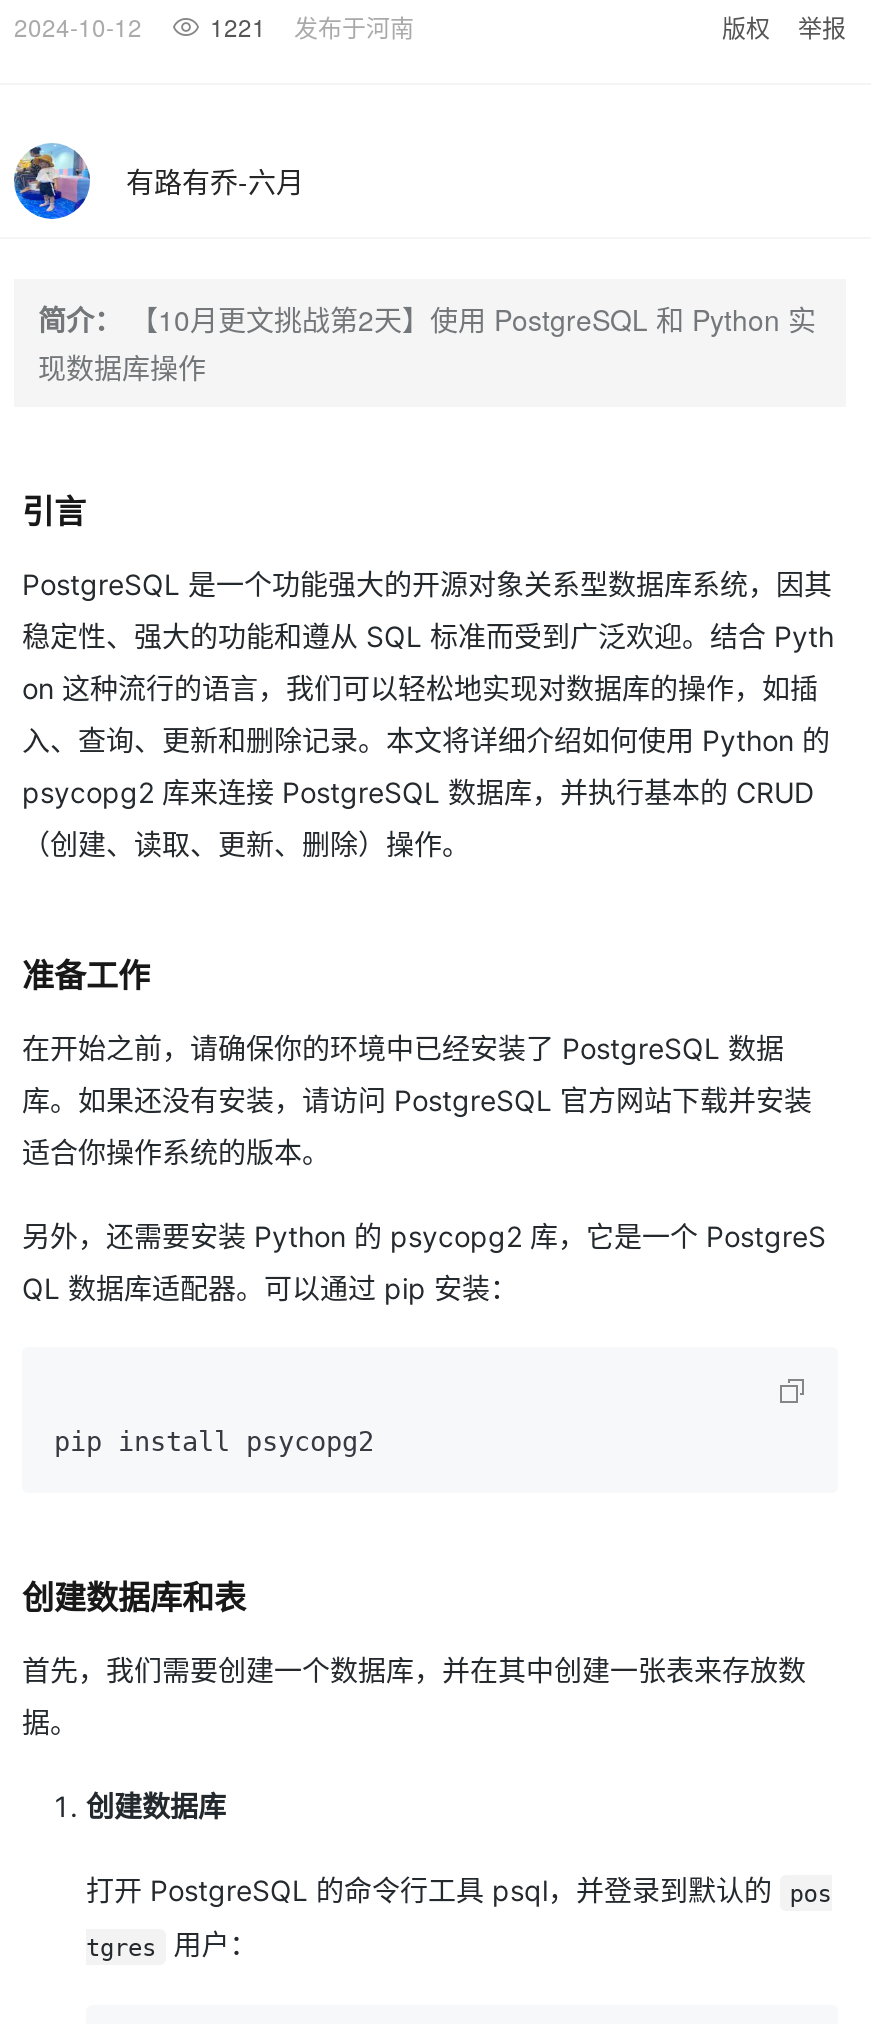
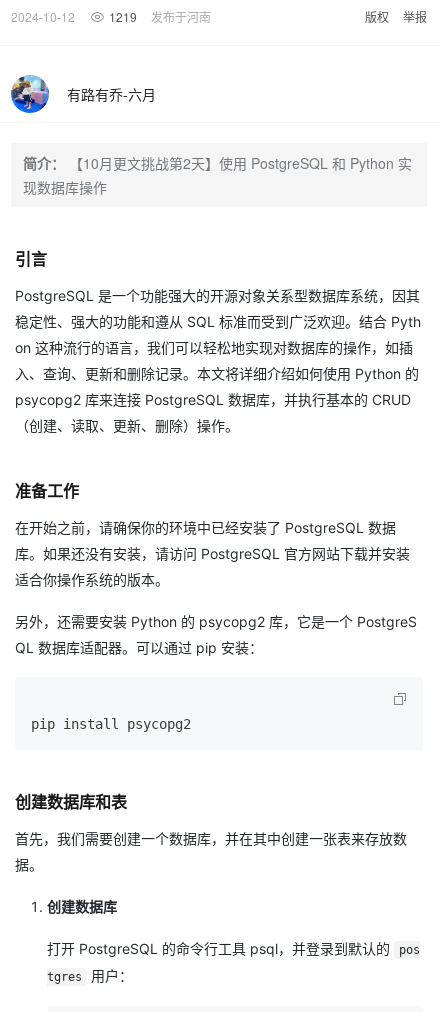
[14,9,414,43] 2024-10-12 1221 发布于河南 -> [11,8,211,25] 2024-10-12 1219 发布于河南

